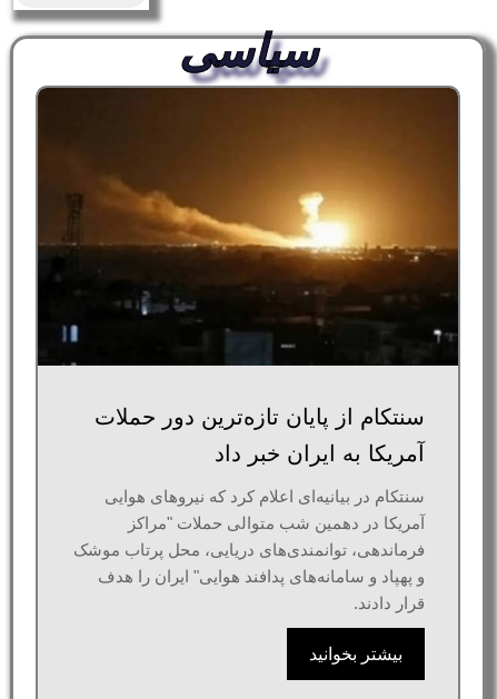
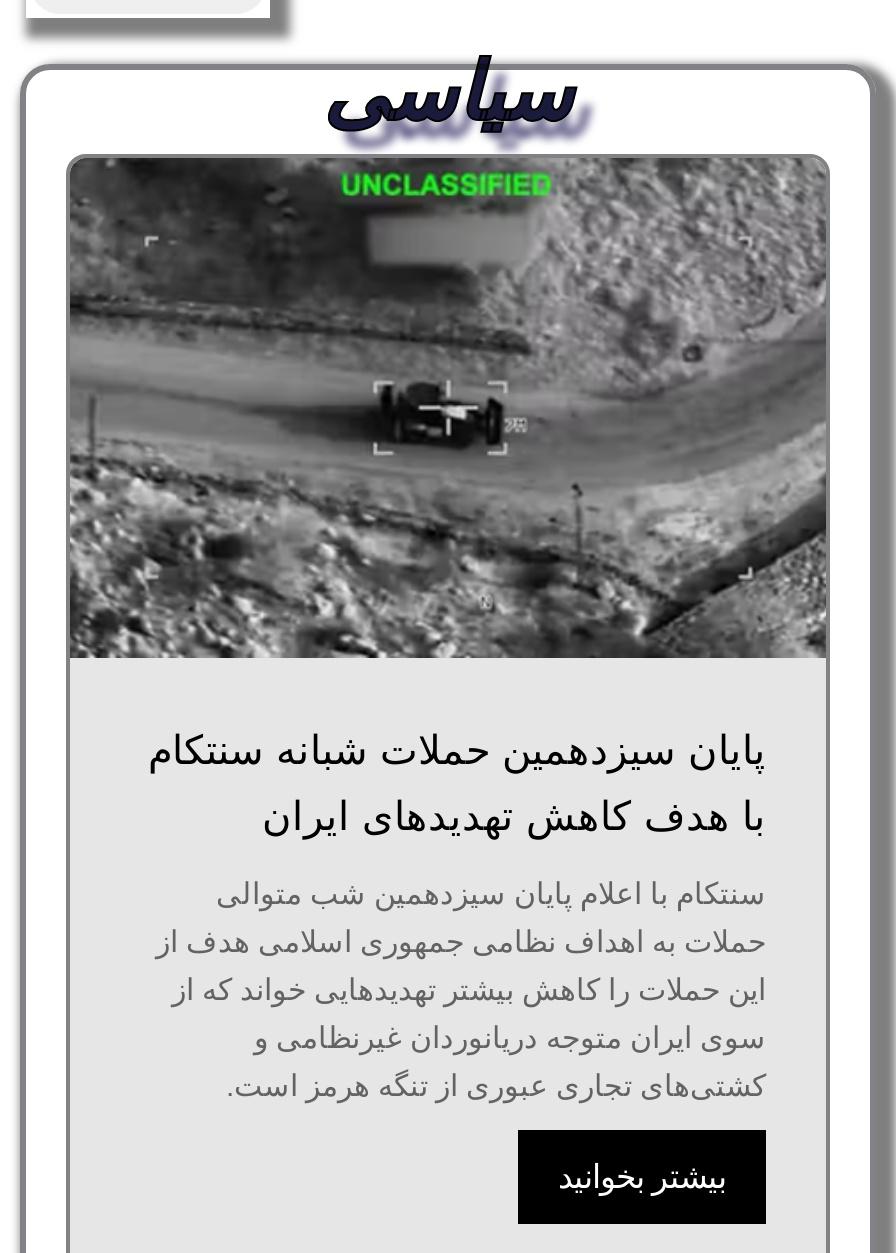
[37,87,459,429] [image] | سنتکام از پایان تازه‌ترین دور حملات -> [68,158,828,772] [image] | پایان سیزدهمین حملات شبانه سنتکام
[215,441,425,465] آمریکا به ایران خبر داد -> [262,794,766,838] با هدف کاهش تهدیدهای ایران
[73,487,425,612] سنتکام در بیانیه‌ای اعلام کرد که نیروهای هوایی | آمریکا در دهمین شب متوالی حملات "مراکز | فرماندهی، توانمندی‌های دریایی، محل پرتاب موشک‌ | و پهپاد و سامانه‌های پدافند هوایی" ایران را هدف | قرار دادند. -> [156,876,766,1102] سنتکام با اعلام پایان سیزدهمین شب متوالی | حملات به اهداف نظامی جمهوری اسلامی هدف از | این حملات را کاهش بیشتر تهدیدهایی خواند که از | سوی ایران متوجه دریانوردان غیرنظامی و | کشتی‌های تجاری عبوری از تنگه هرمز است.

